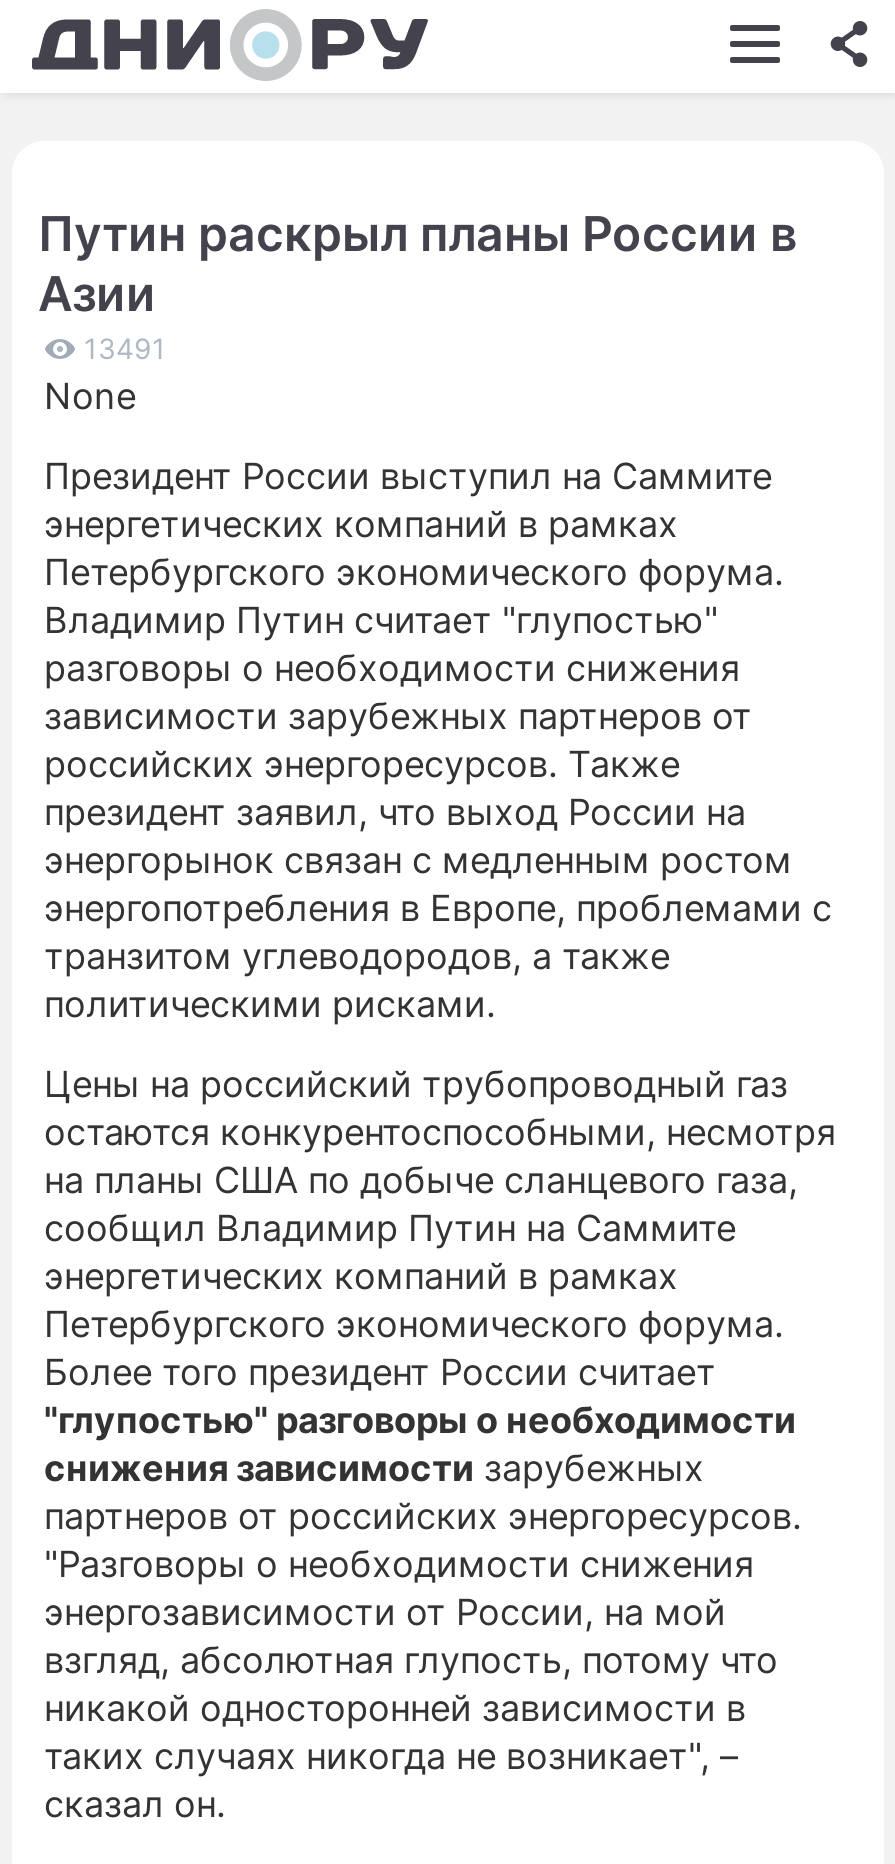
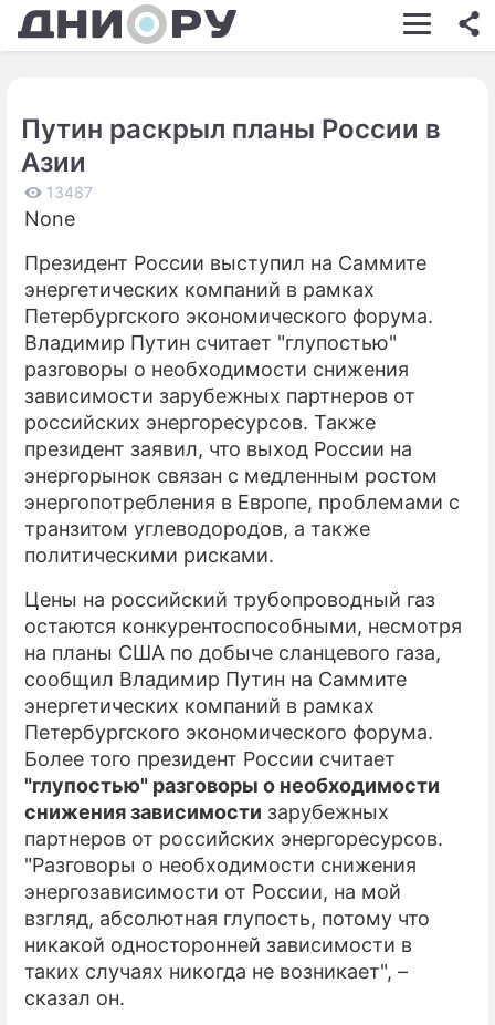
[84,331,166,365] 13491 -> [46,183,93,201] 13487

